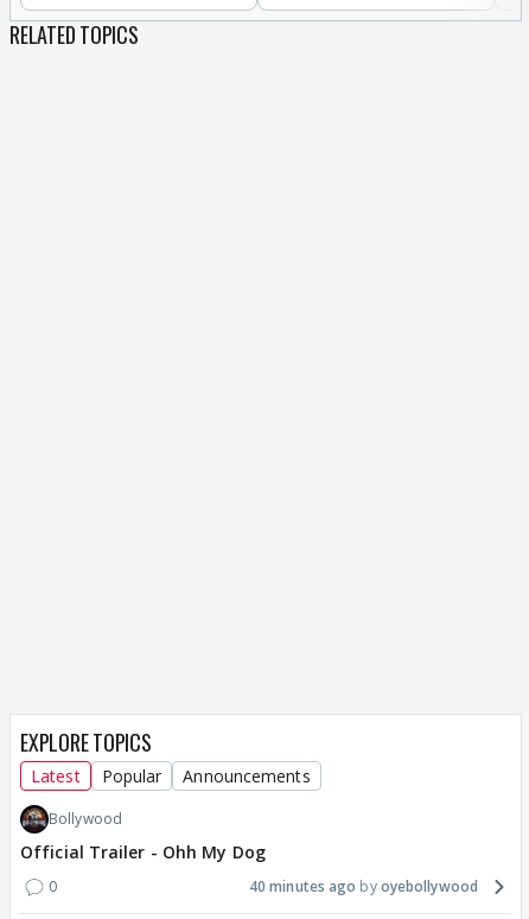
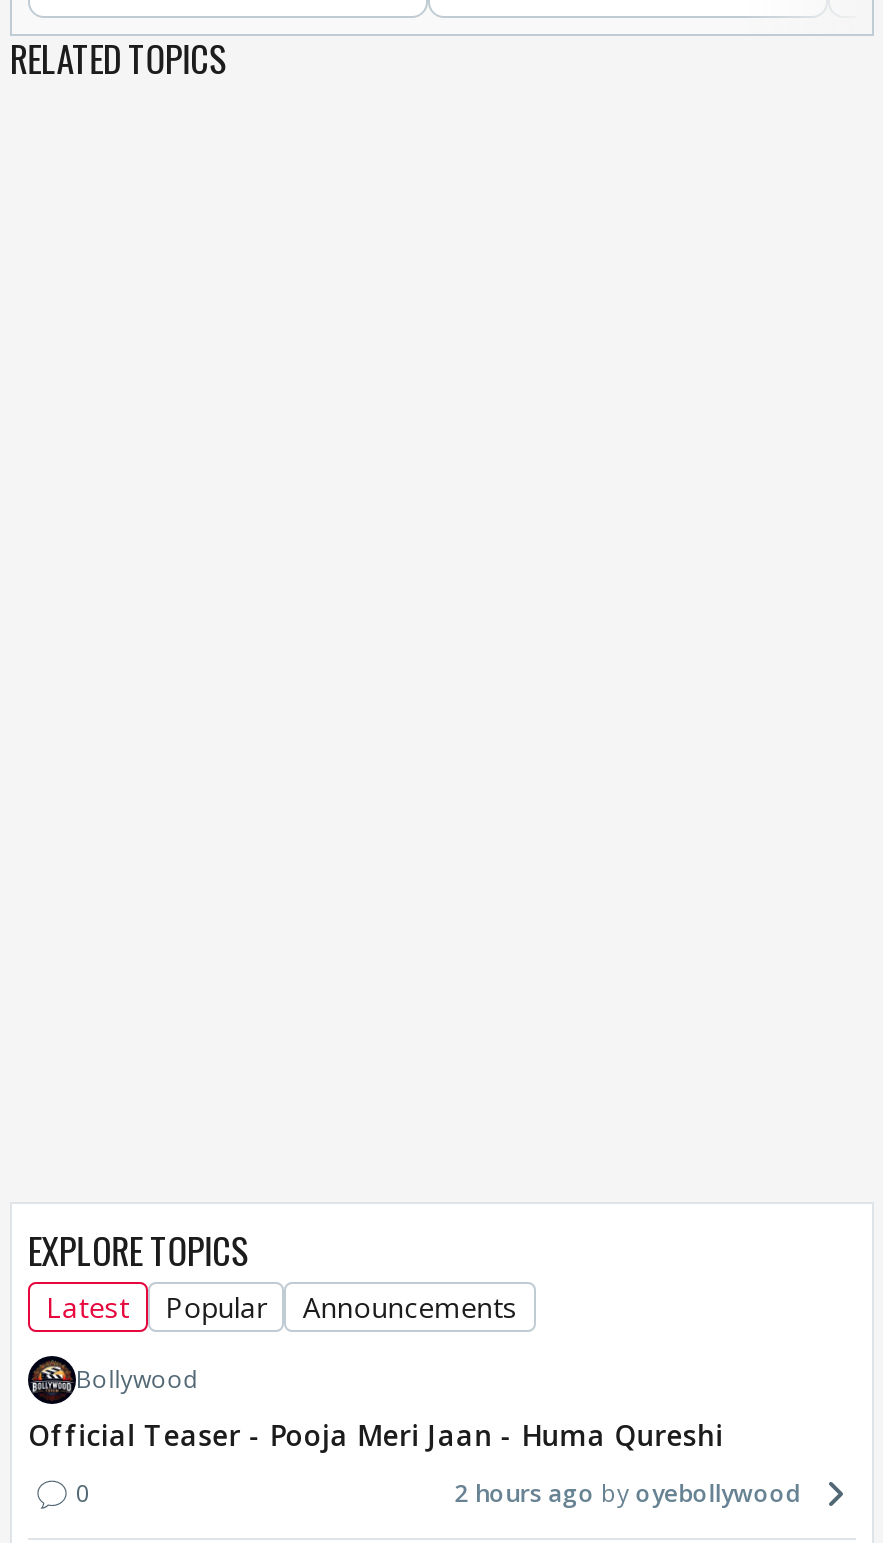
[20,841,266,863] Official Trailer - Ohh My Dog -> [28,1416,724,1454] Official Teaser - Pooja Meri Jaan - Huma Qureshi
[249,876,478,897] 40 minutes ago oyebollywood -> [455,1476,800,1510] 2 hours ago oyebollywood

